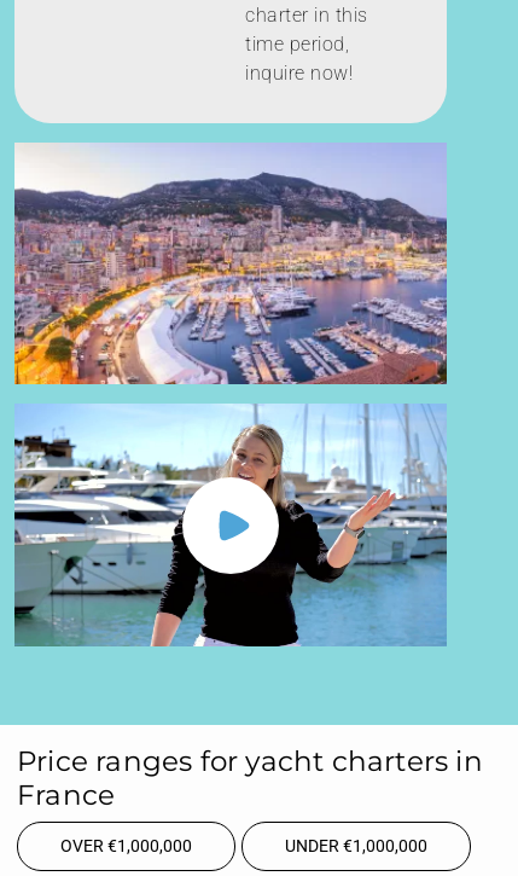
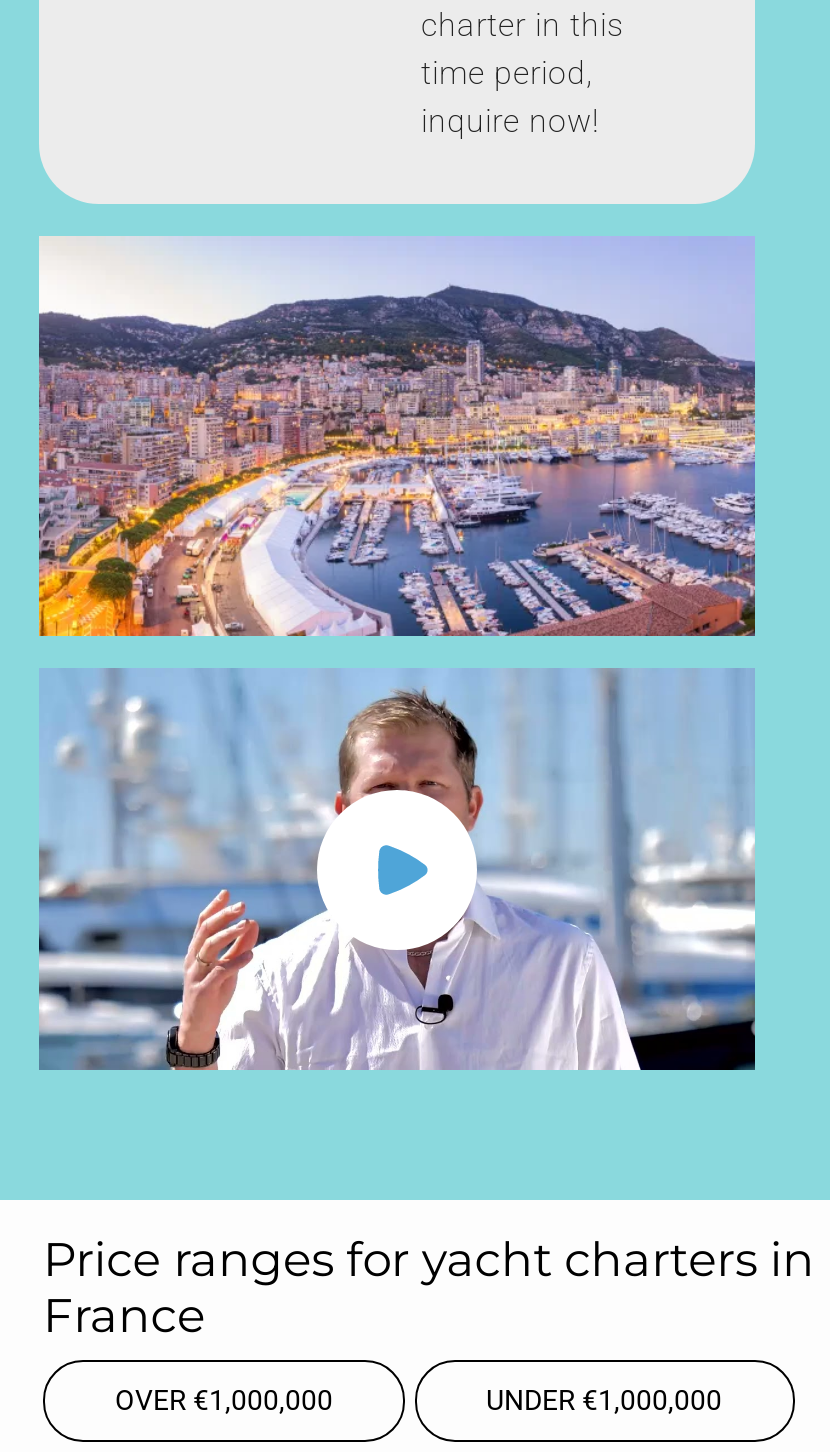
[13,404,448,648] [image] -> [37,668,757,1072] [image]

